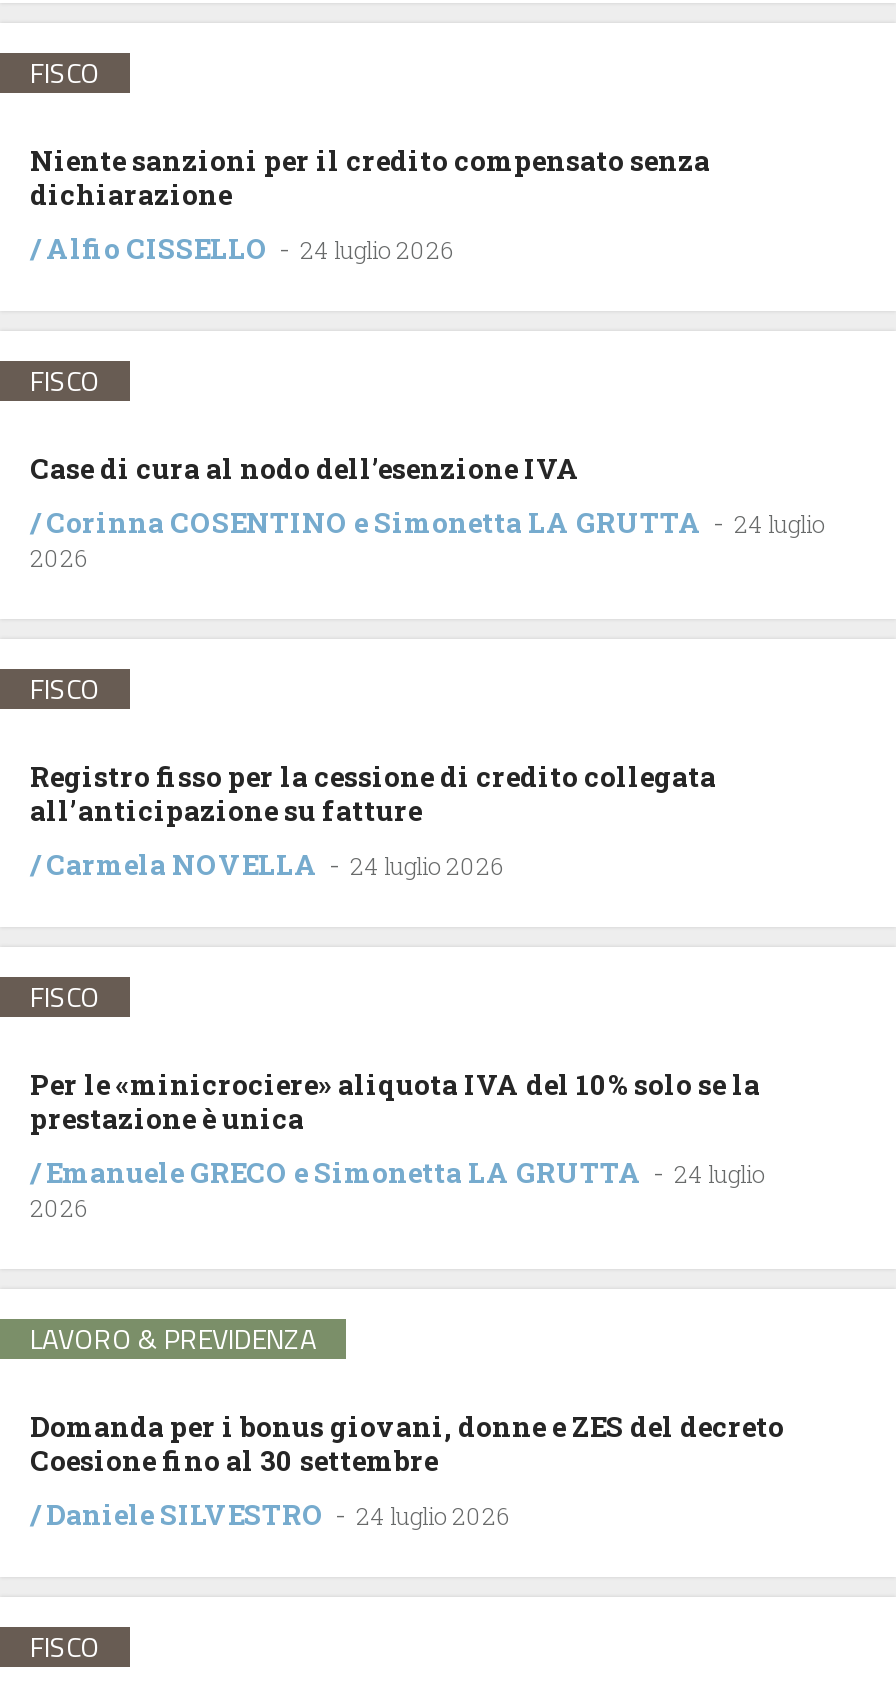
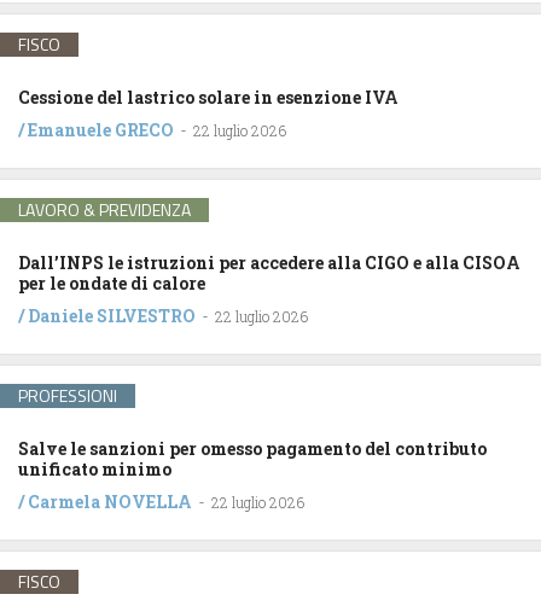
[30,141,824,1223] Niente sanzioni per il credito compensato senza | dichiarazione | /Alfio CISSELLO - 24 luglio 2026 | FISCO | Case di cura al nodo dell’esenzione IVA | /Corinna COSENTINO e Simonetta LA GRUTTA - 24 luglio | 2026 | FISCO | Registro fisso per la cessione di credito collegata | all’anticipazione su fatture | /Carmela NOVELLA - 24 luglio 2026 | FISCO | Per le «minicrociere» aliquota IVA del 10% solo se la | prestazione è unica | /Emanuele GRECO e Simonetta LA GRUTTA - 24 luglio | 2026 -> [18,86,399,141] Cessione del lastrico solare in esenzione IVA | /Emanuele GRECO - 22 luglio 2026
moved [30,1317,316,1359] -> [18,197,191,222]: LAVORO & PREVIDENZA
[30,1407,784,1533] Domanda per i bonus giovani, donne e ZES del decreto | Coesione fino al 30 settembre | /Daniele SILVESTRO - 24 luglio 2026 -> [18,251,520,513] Dall’INPS le istruzioni per accedere alla CIGO e alla CISOA | per le ondate di calore | /Daniele SILVESTRO - 22 luglio 2026 | PROFESSIONI | Salve le sanzioni per omesso pagamento del contributo | unificato minimo | /Carmela NOVELLA - 22 luglio 2026

